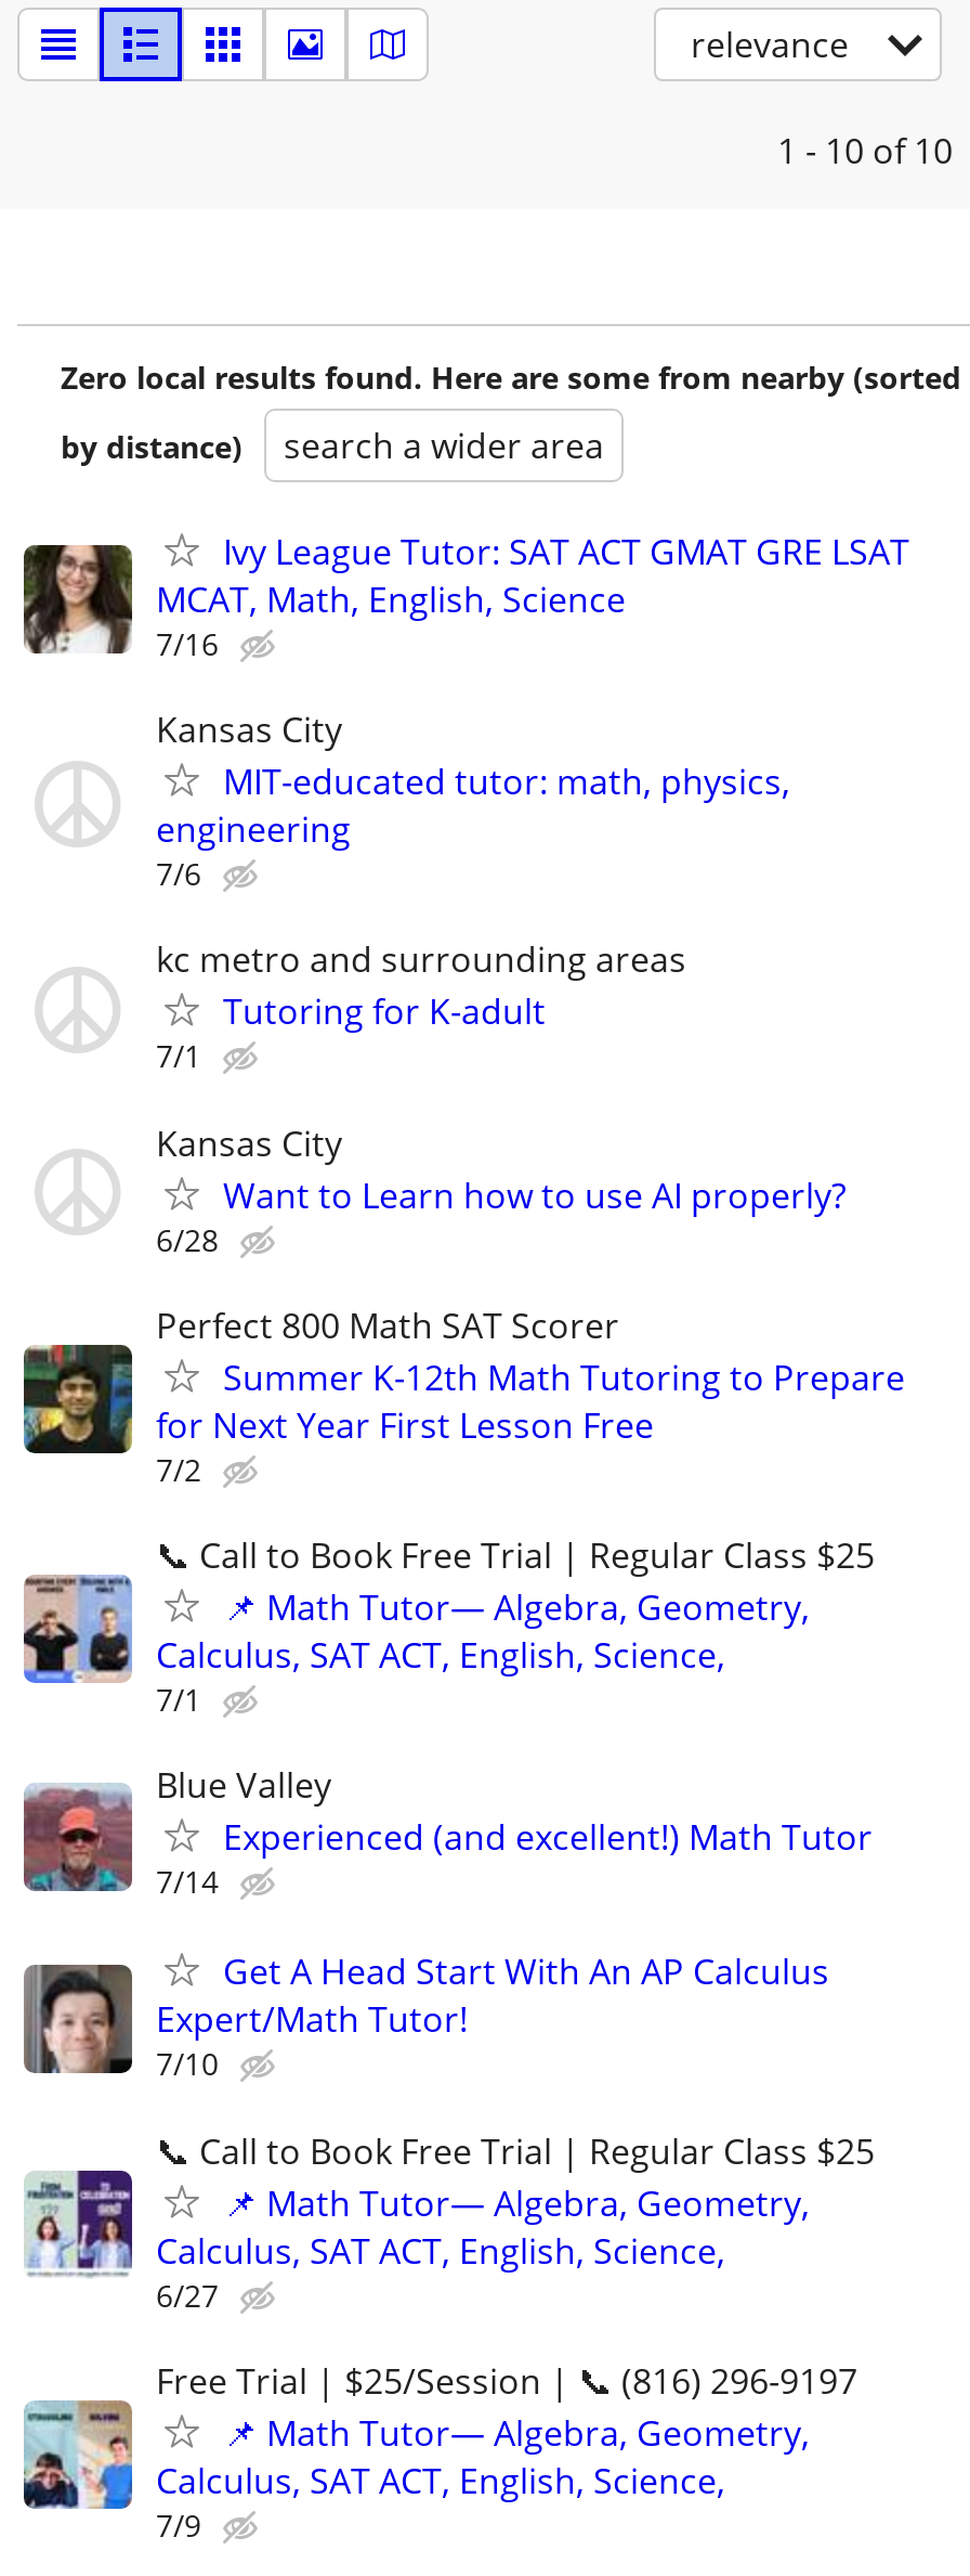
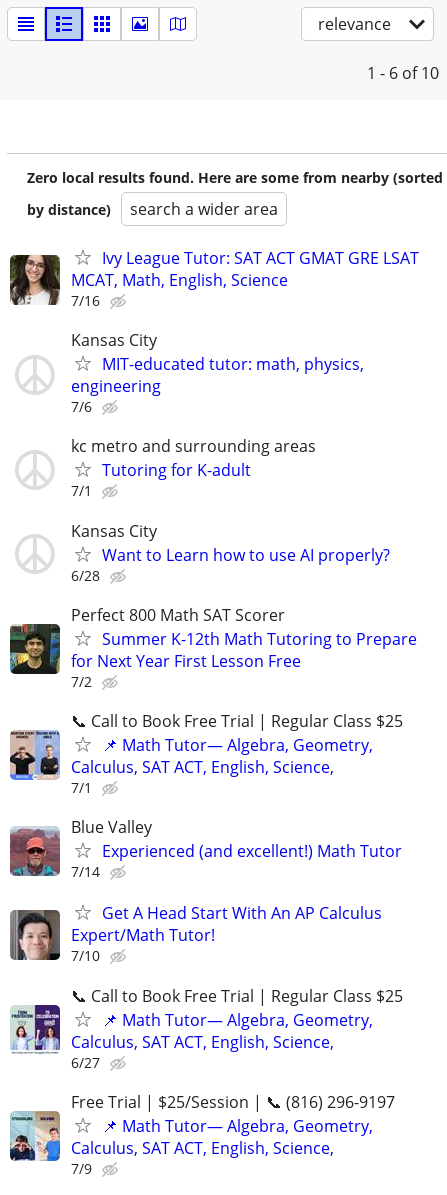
[777,127,953,174] 1 - 10 of 10 -> [367,62,439,84] 1 - 6 of 10

